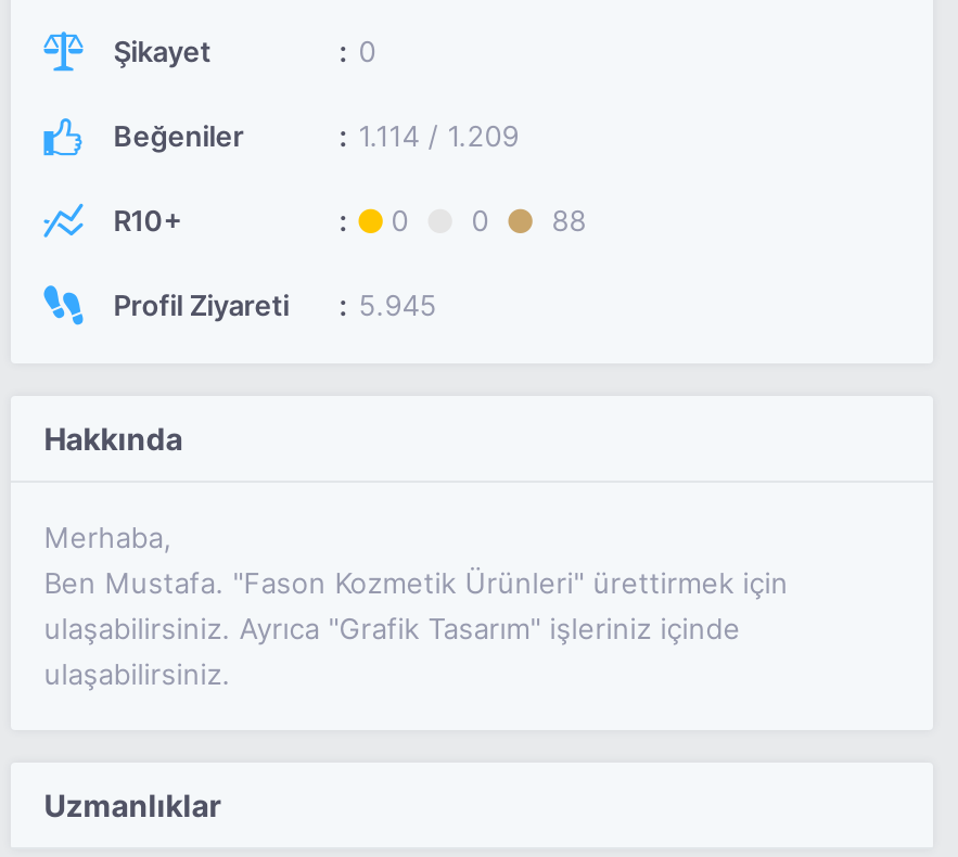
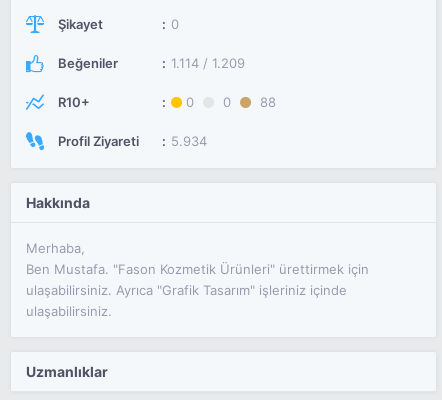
[107,287,437,322] Profil Ziyareti 5.945 -> [55,133,207,149] Profil Ziyareti 5.934

